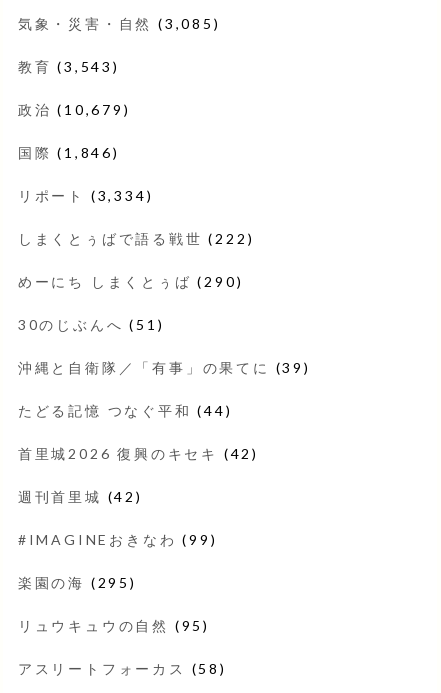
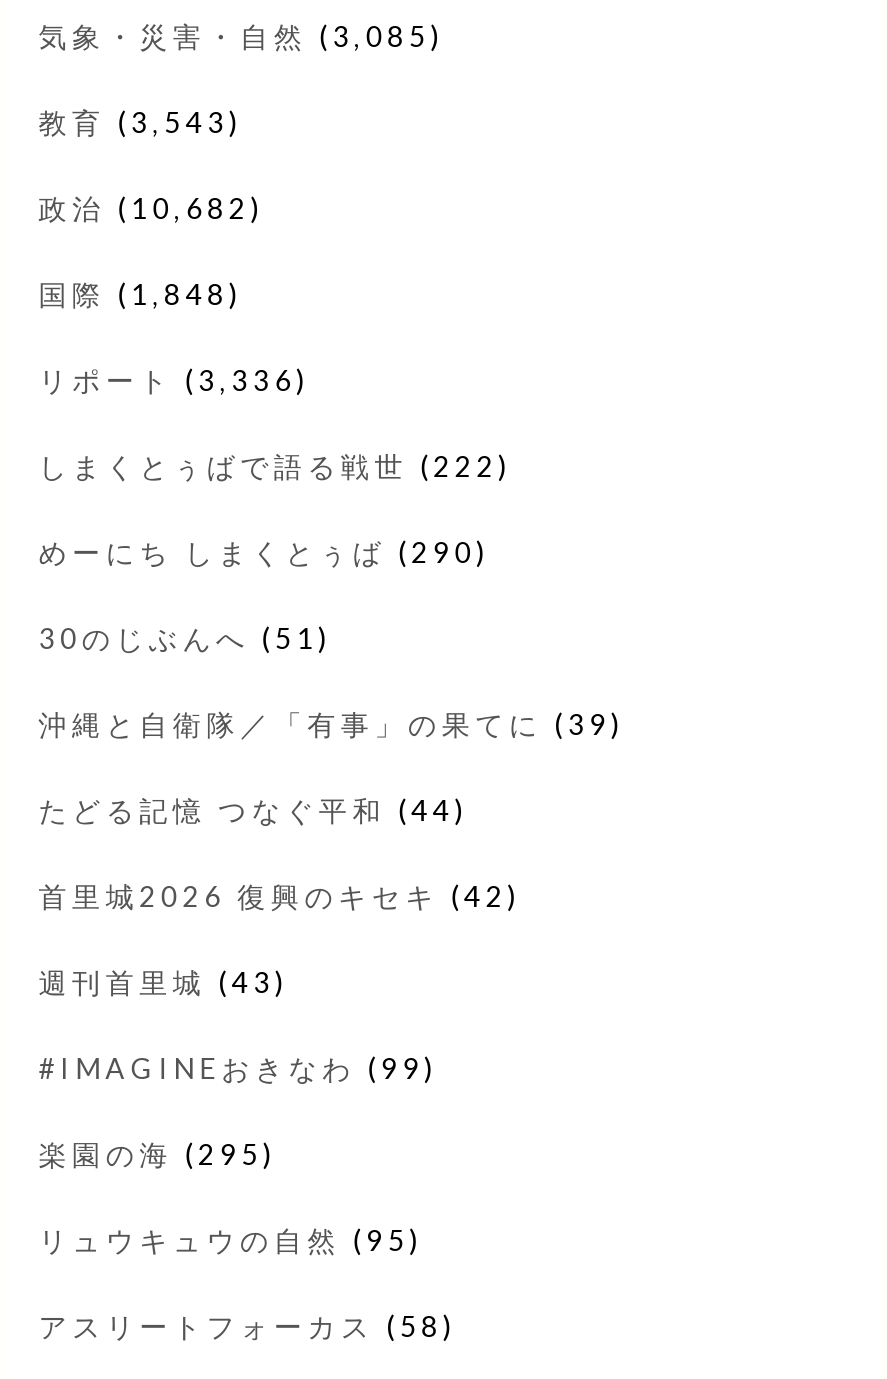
[18,101,130,118] 政治(10,679) -> [38,190,264,224] 政治(10,682)
[18,144,120,161] 国際(1,846) -> [38,276,242,310] 国際(1,848)
[18,187,153,204] リポート(3,334) -> [38,362,310,396] リポート(3,336)
[18,488,143,505] 週刊首里城(42) -> [38,964,288,998] 週刊首里城(43)

